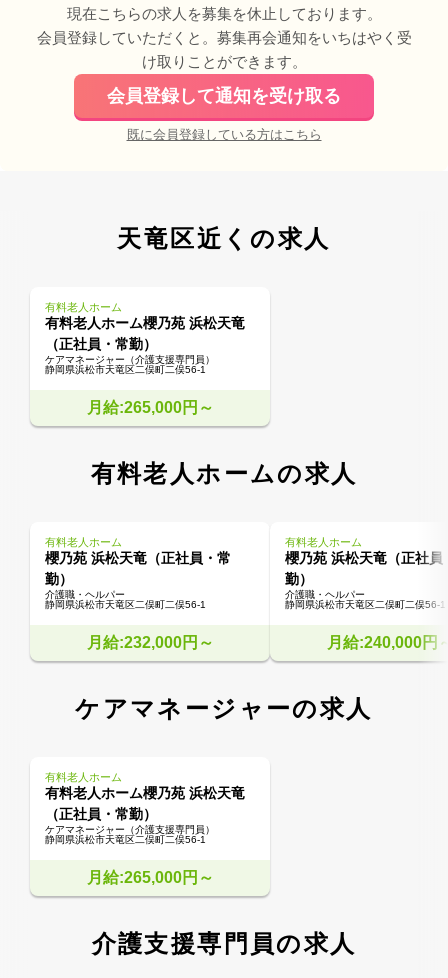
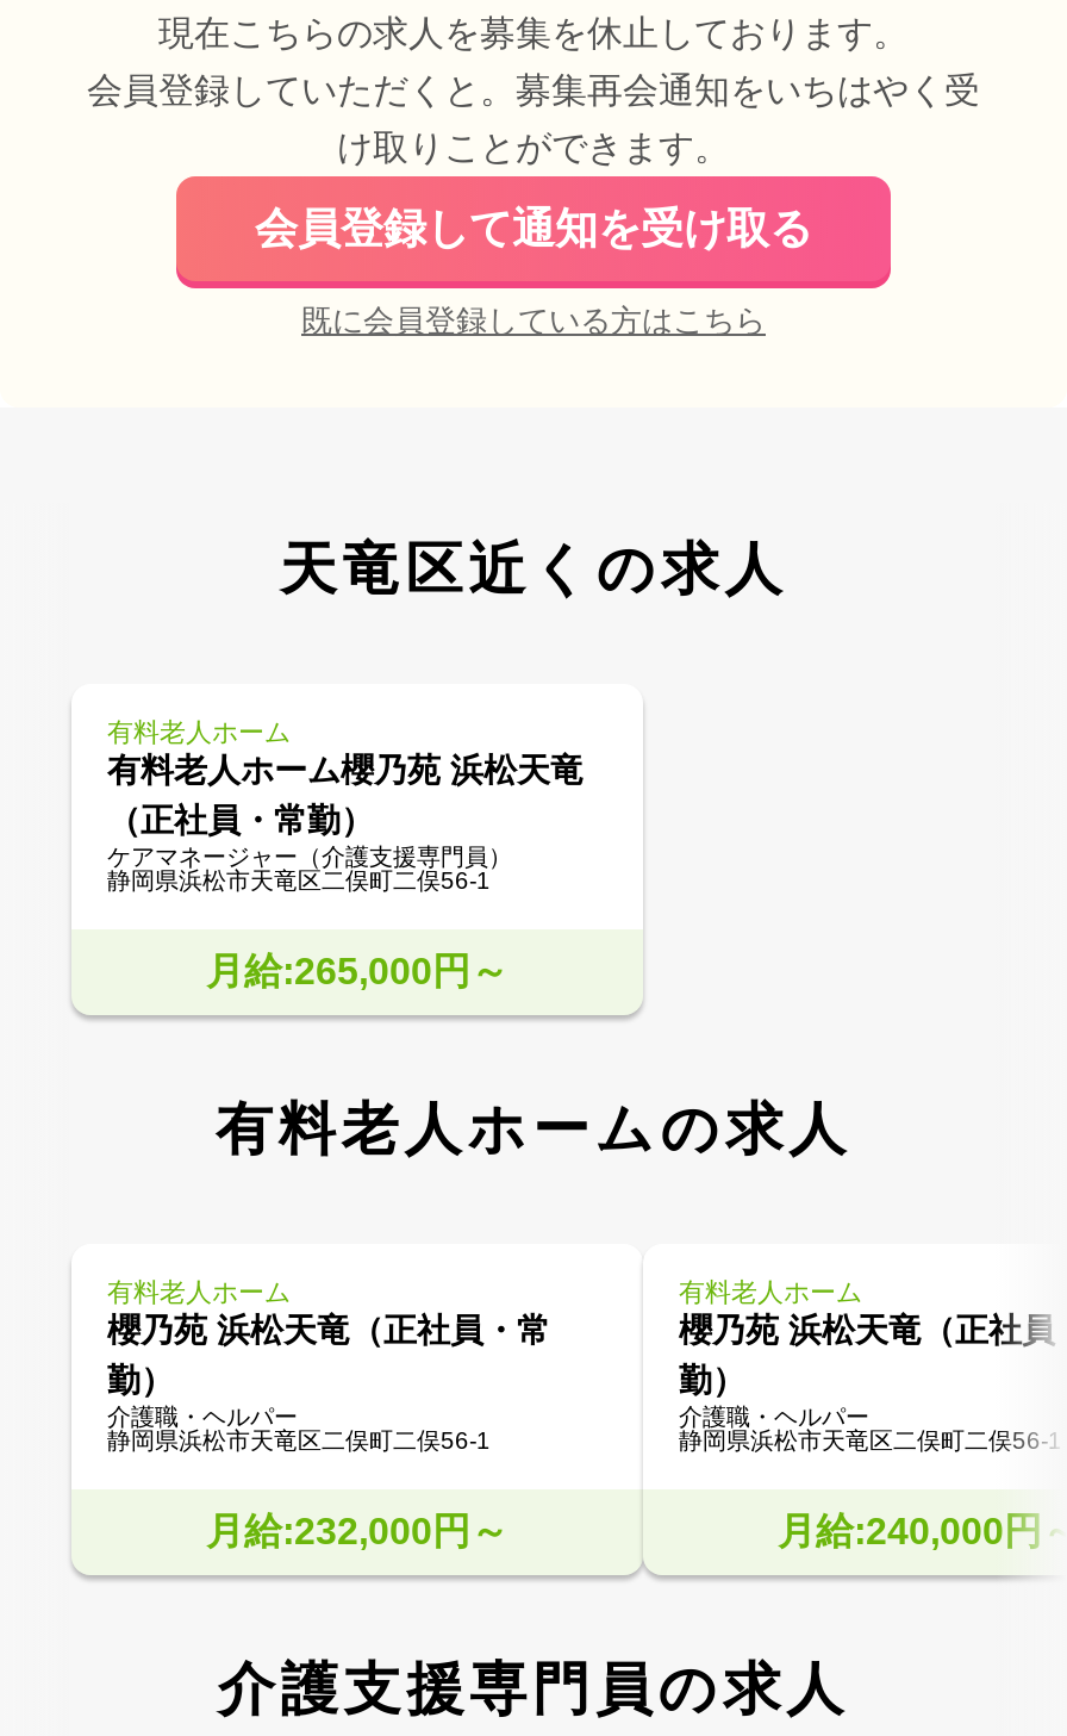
[45,695,373,886] ケアマネージャーの求人 | 有料老人ホーム | 有料老人ホーム櫻乃苑 浜松天竜 | （正社員・常勤） | ケアマネージャー（介護支援専門員） | 静岡県浜松市天竜区二俣町二俣56-1 | 月給:265,000円～ -> none

